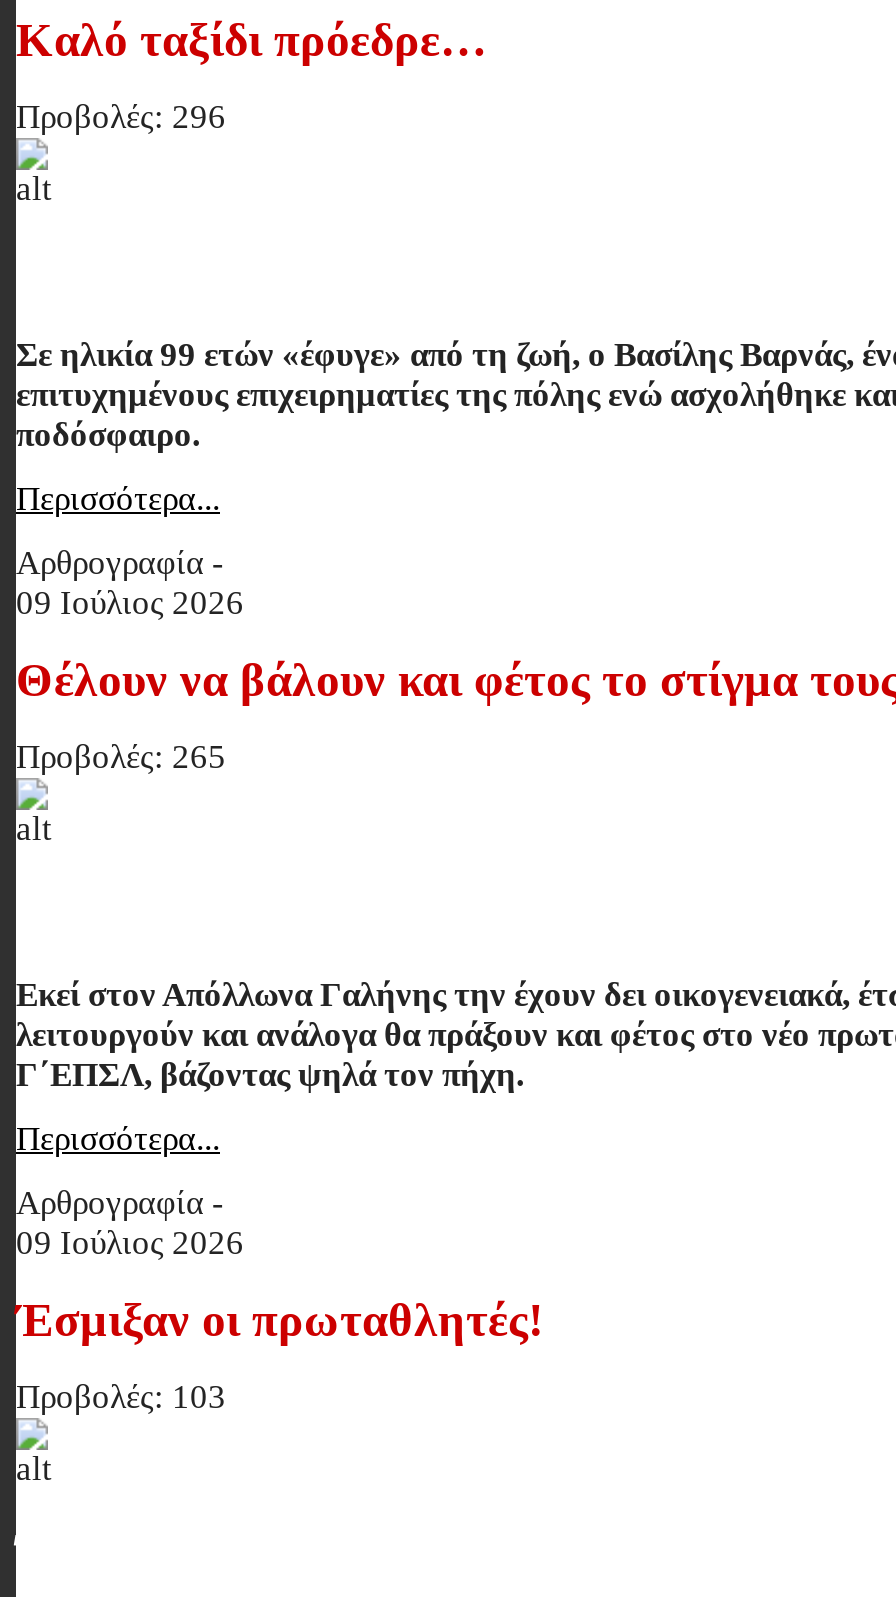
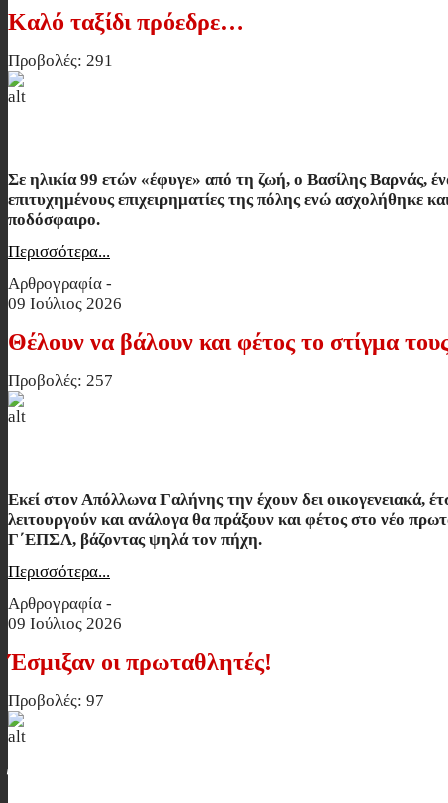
[16,98,226,136] Προβολές: 296 -> [8,51,113,70] Προβολές: 291
[16,738,226,776] Προβολές: 265 -> [8,371,113,390] Προβολές: 257
[16,1378,226,1416] Προβολές: 103 -> [8,691,104,710] Προβολές: 97

